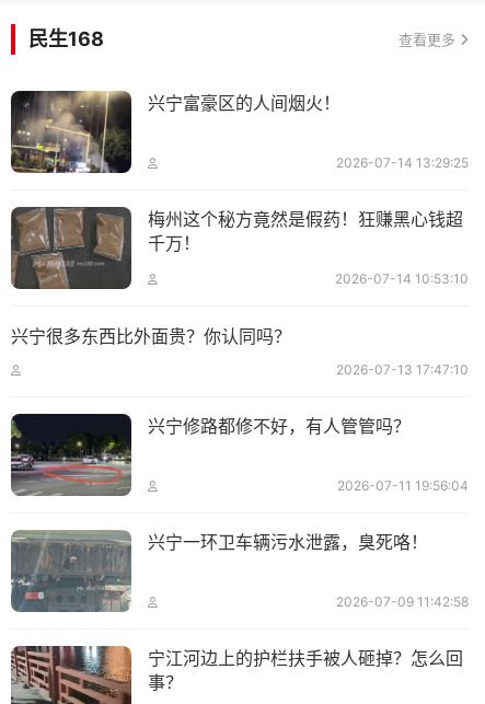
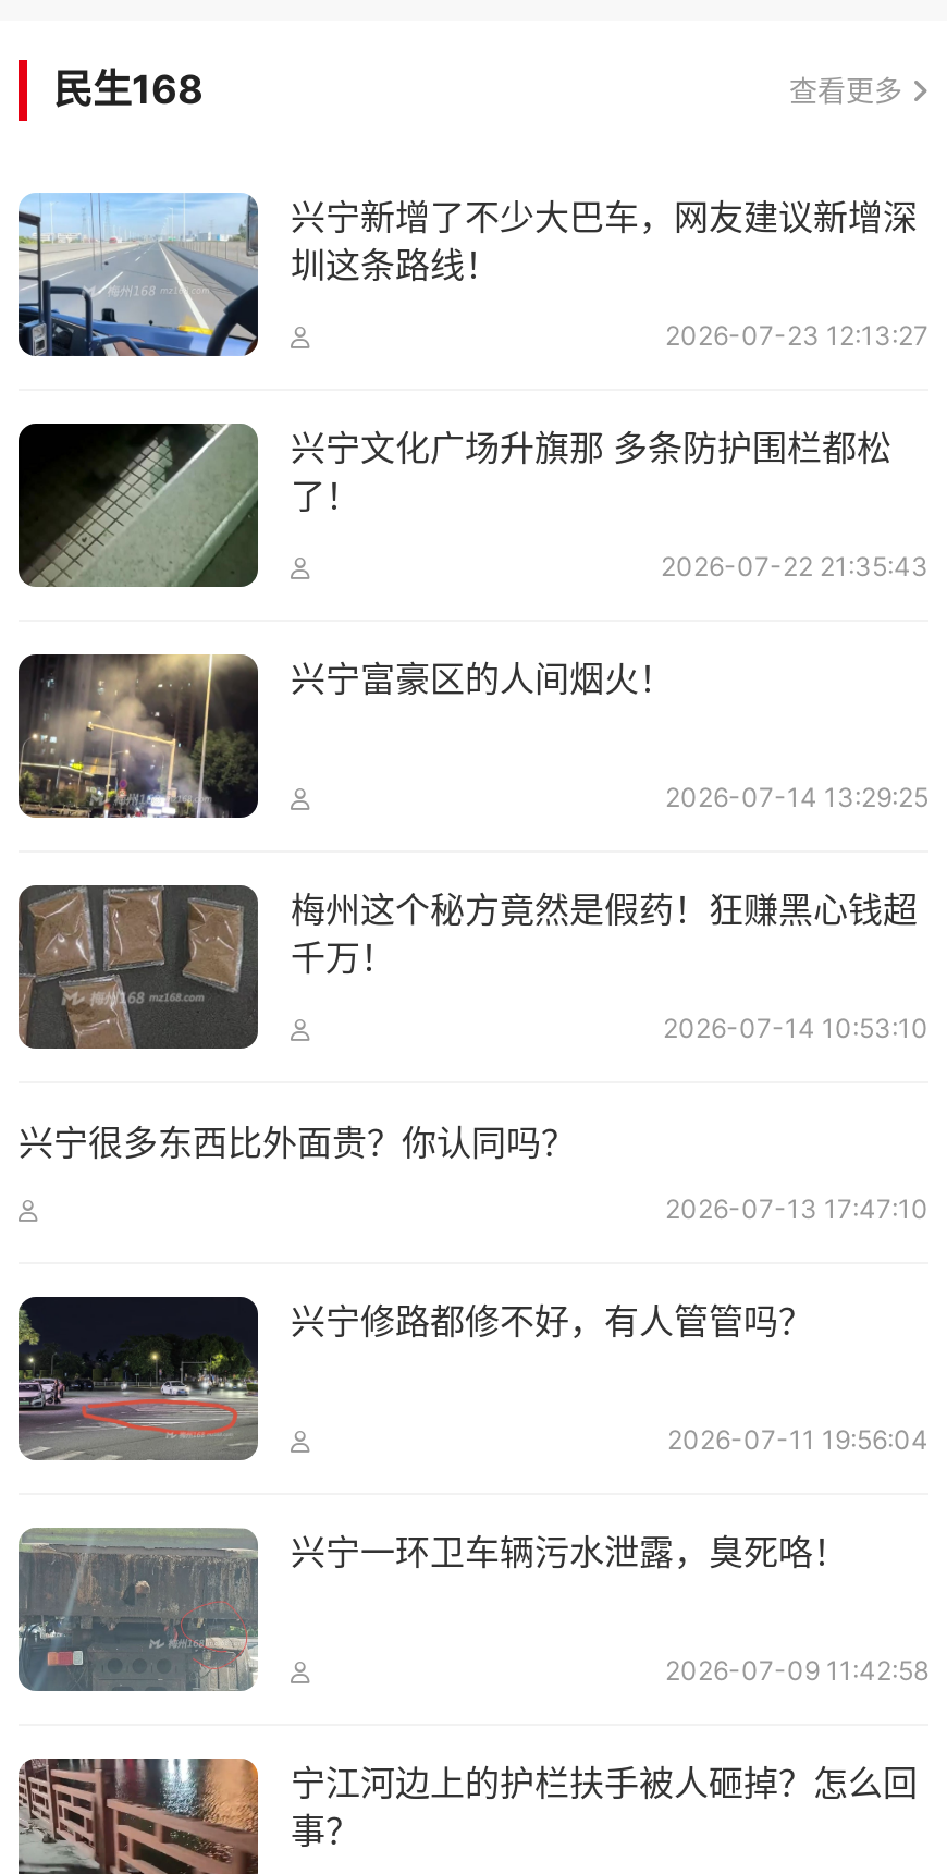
none -> [16,193,928,583] [image] | 兴宁新增了不少大巴车，网友建议新增深 | 圳这条路线！ | 2026-07-23 12:13:27 | 兴宁文化广场升旗那 多条防护围栏都松 | 了！ | 2026-07-22 21:35:43
none -> [16,424,258,587] [image]

